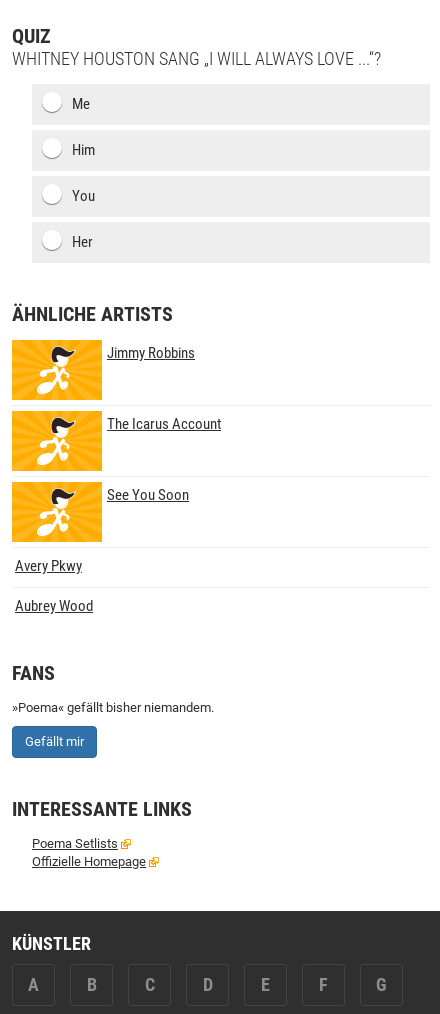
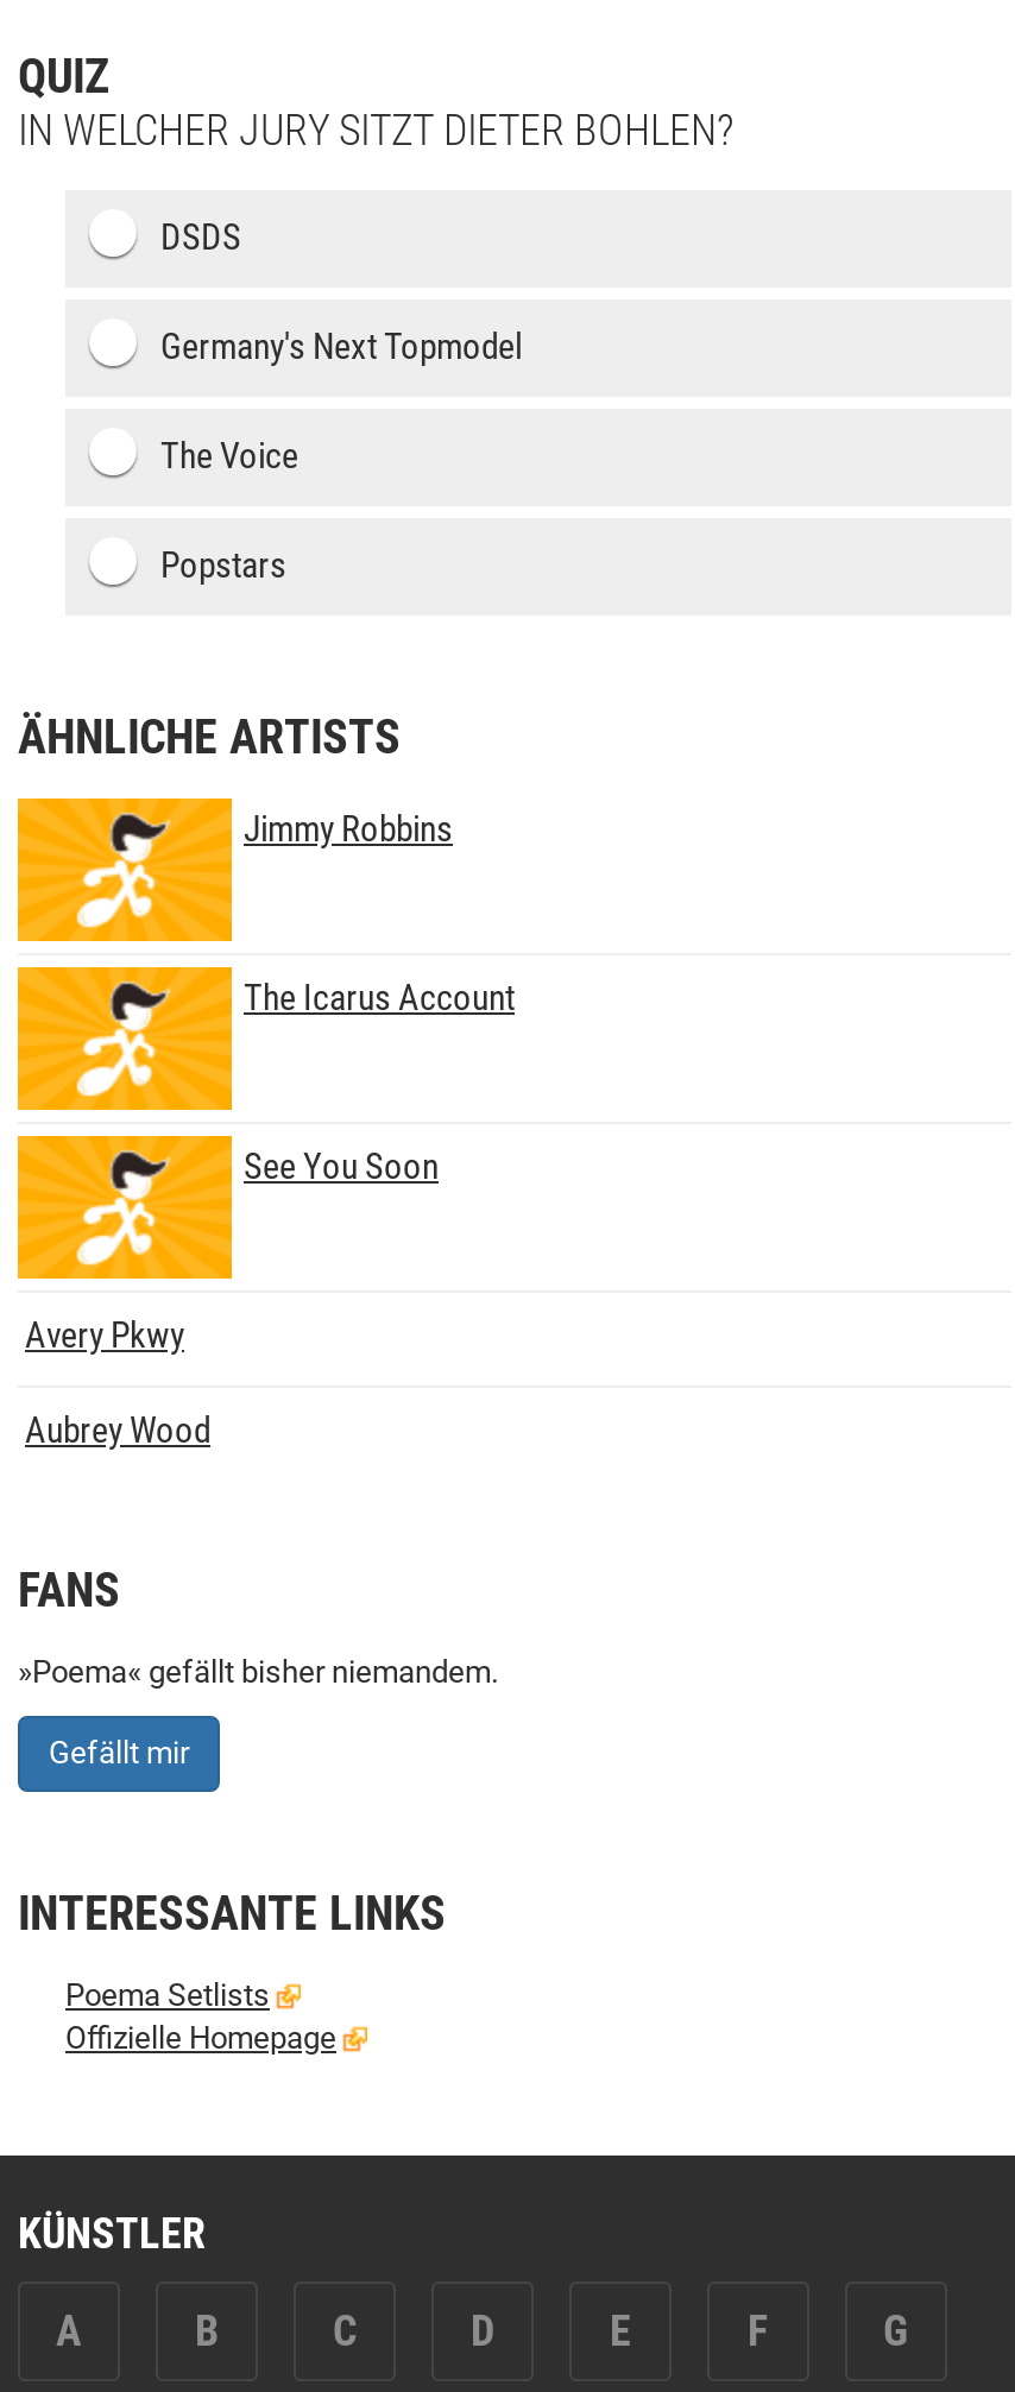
[12,48,381,69] WHITNEY HOUSTON SANG „I WILL ALWAYS LOVE ...“? -> [18,105,733,154] IN WELCHER JURY SITZT DIETER BOHLEN?
[72,95,90,113] Me -> [160,216,241,259] DSDS
[72,141,95,159] Him -> [160,326,522,368] Germany's Next Topmodel
[72,187,95,205] You -> [160,435,298,478] The Voice
[72,233,93,251] Her -> [160,544,286,587] Popstars

